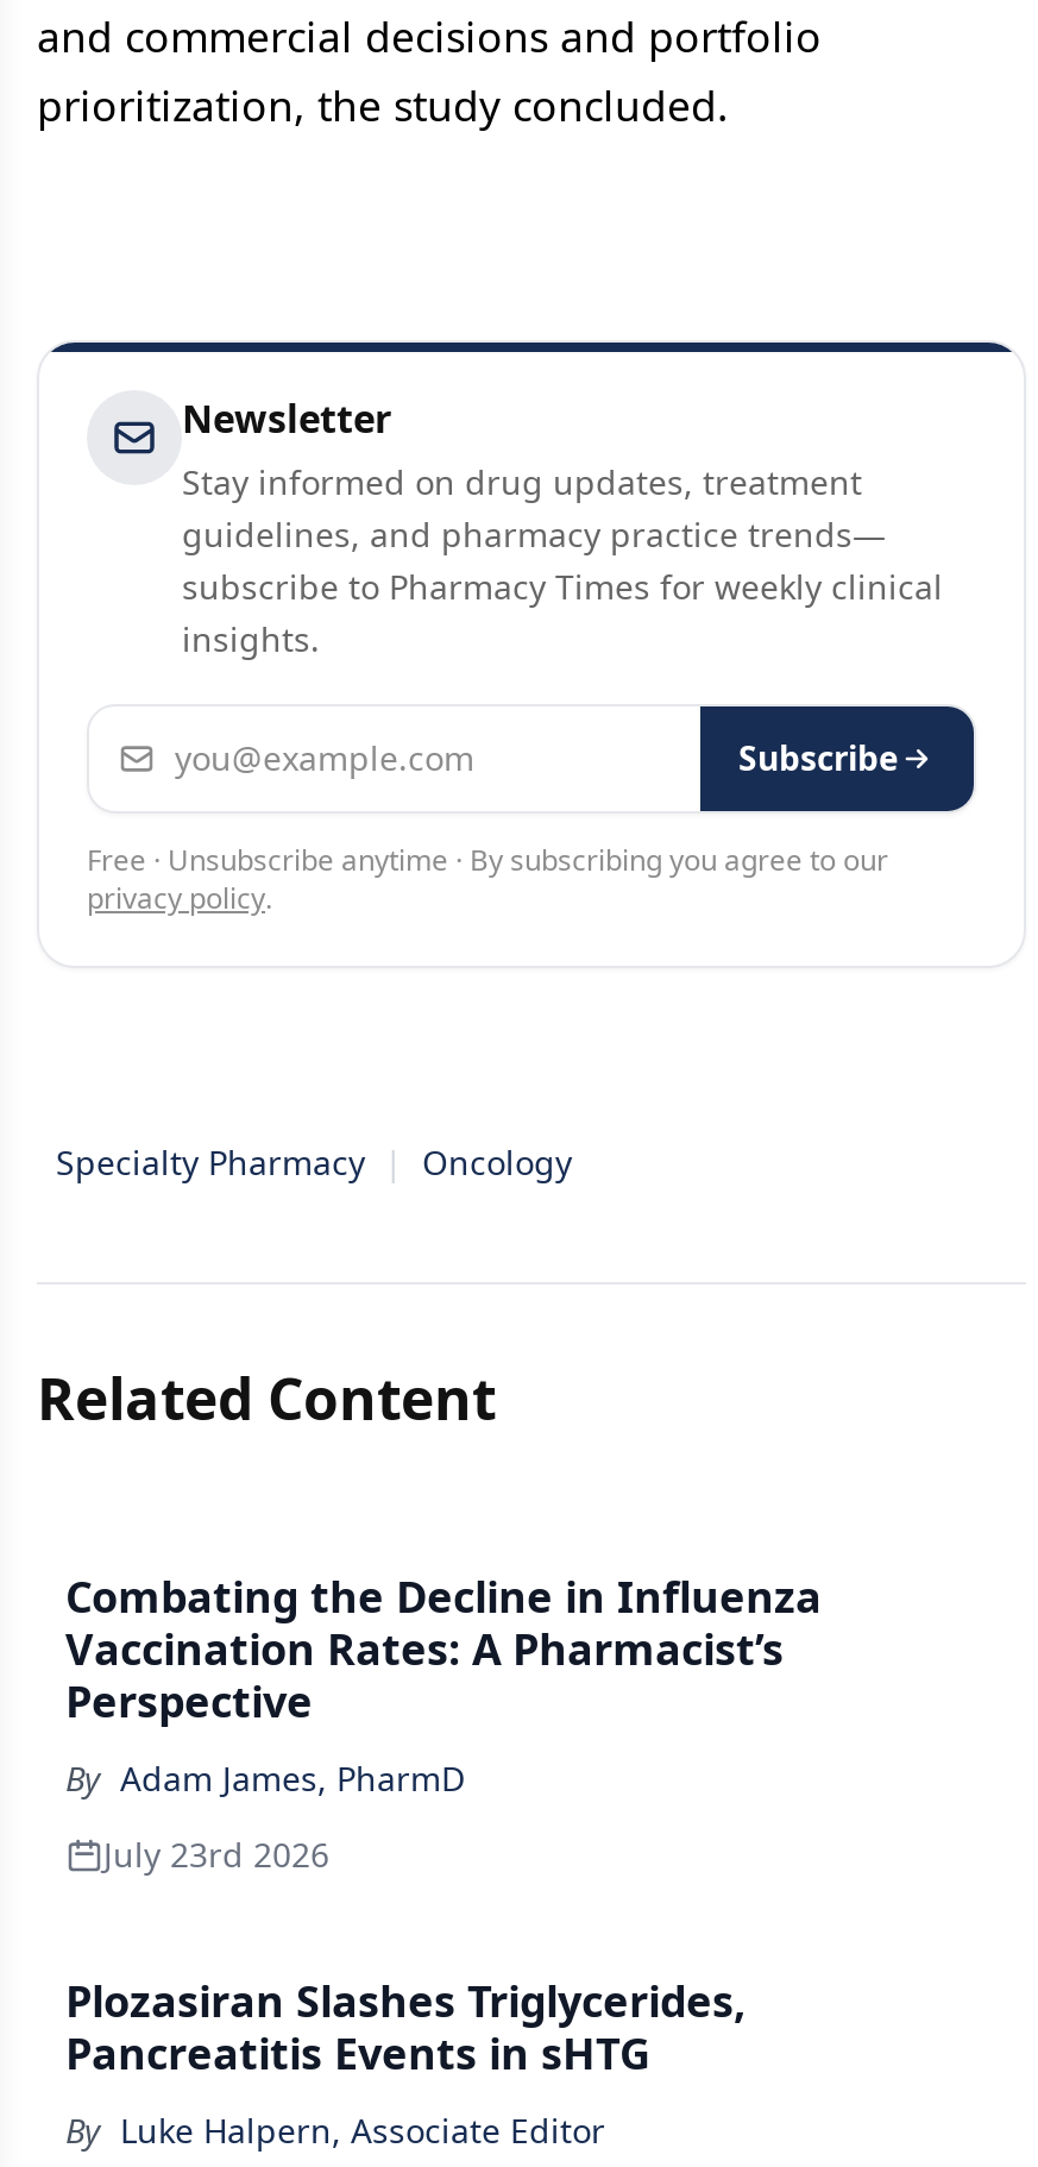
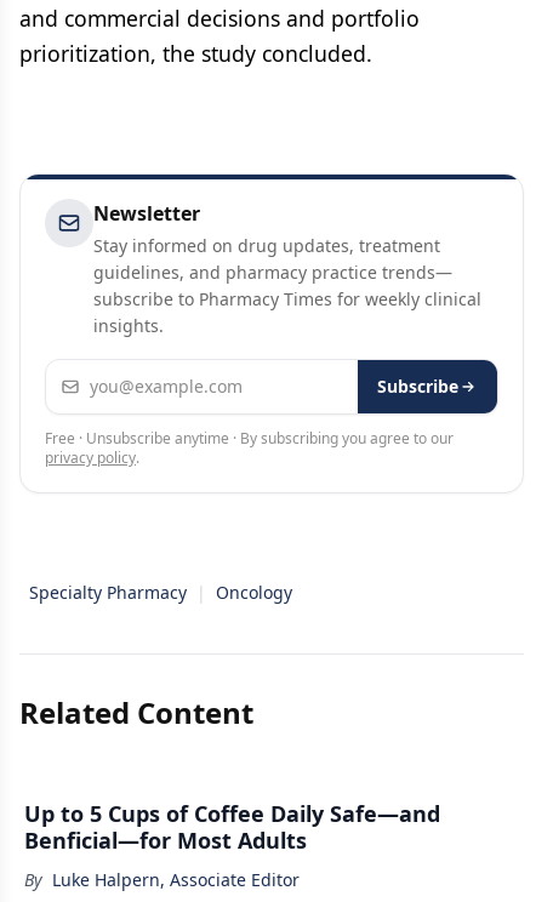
[65,1568,822,2081] Combating the Decline in Influenza | Vaccination Rates: A Pharmacist’s | Perspective | By Adam James, PharmD | July 23rd 2026 | Plozasiran Slashes Triglycerides, | Pancreatitis Events in sHTG -> [24,799,440,855] Up to 5 Cups of Coffee Daily Safe—and | Benficial—for Most Adults

